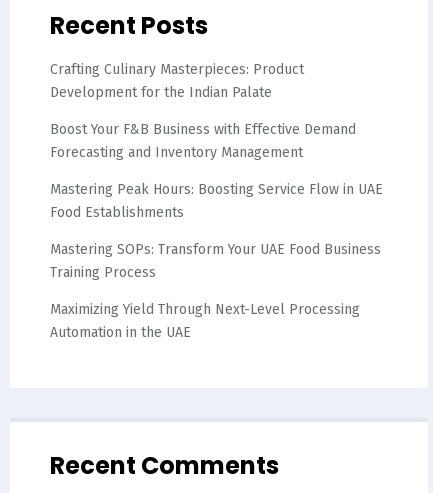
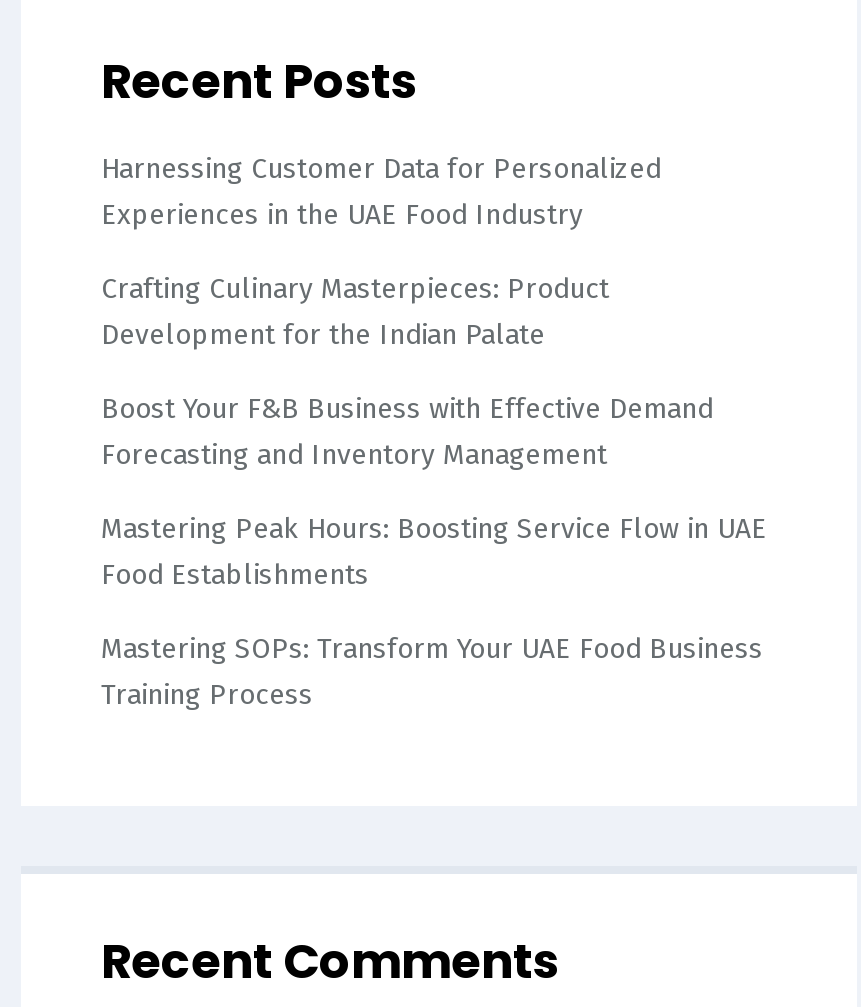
none -> [101,152,661,232] Harnessing Customer Data for Personalized | Experiences in the UAE Food Industry
moved [50,61,383,281] -> [101,272,767,712]: Crafting Culinary Masterpieces: Product | Development for the Indian Palate | Boost Your F&B Business with Effective Demand | Forecasting and Inventory Management | Mastering Peak Hours: Boosting Service Flow in UAE | Food Establishments | Mastering SOPs: Transform Your UAE Food Business | Training Process
[50,301,360,341] Maximizing Yield Through Next-Level Processing | Automation in the UAE -> none

